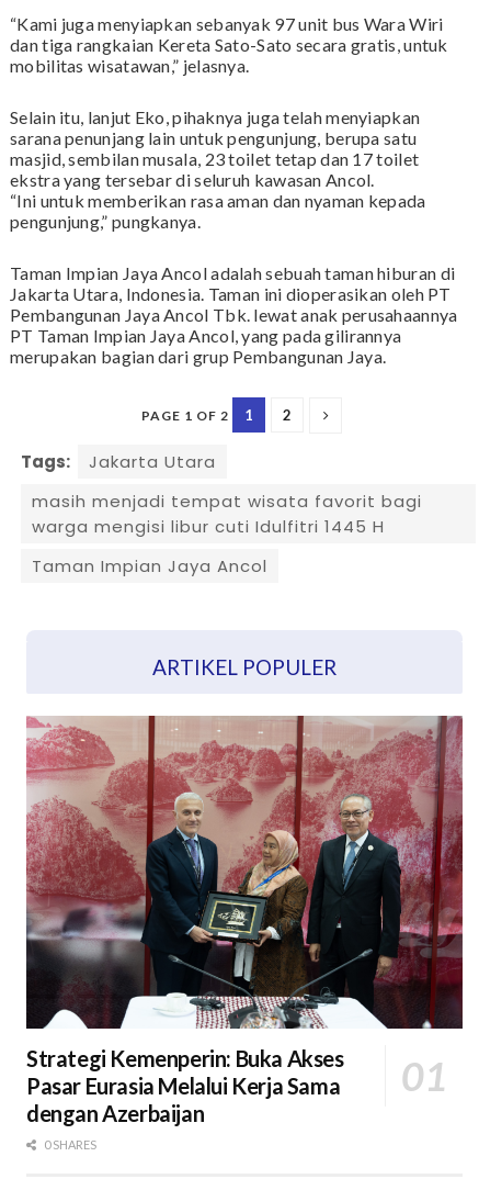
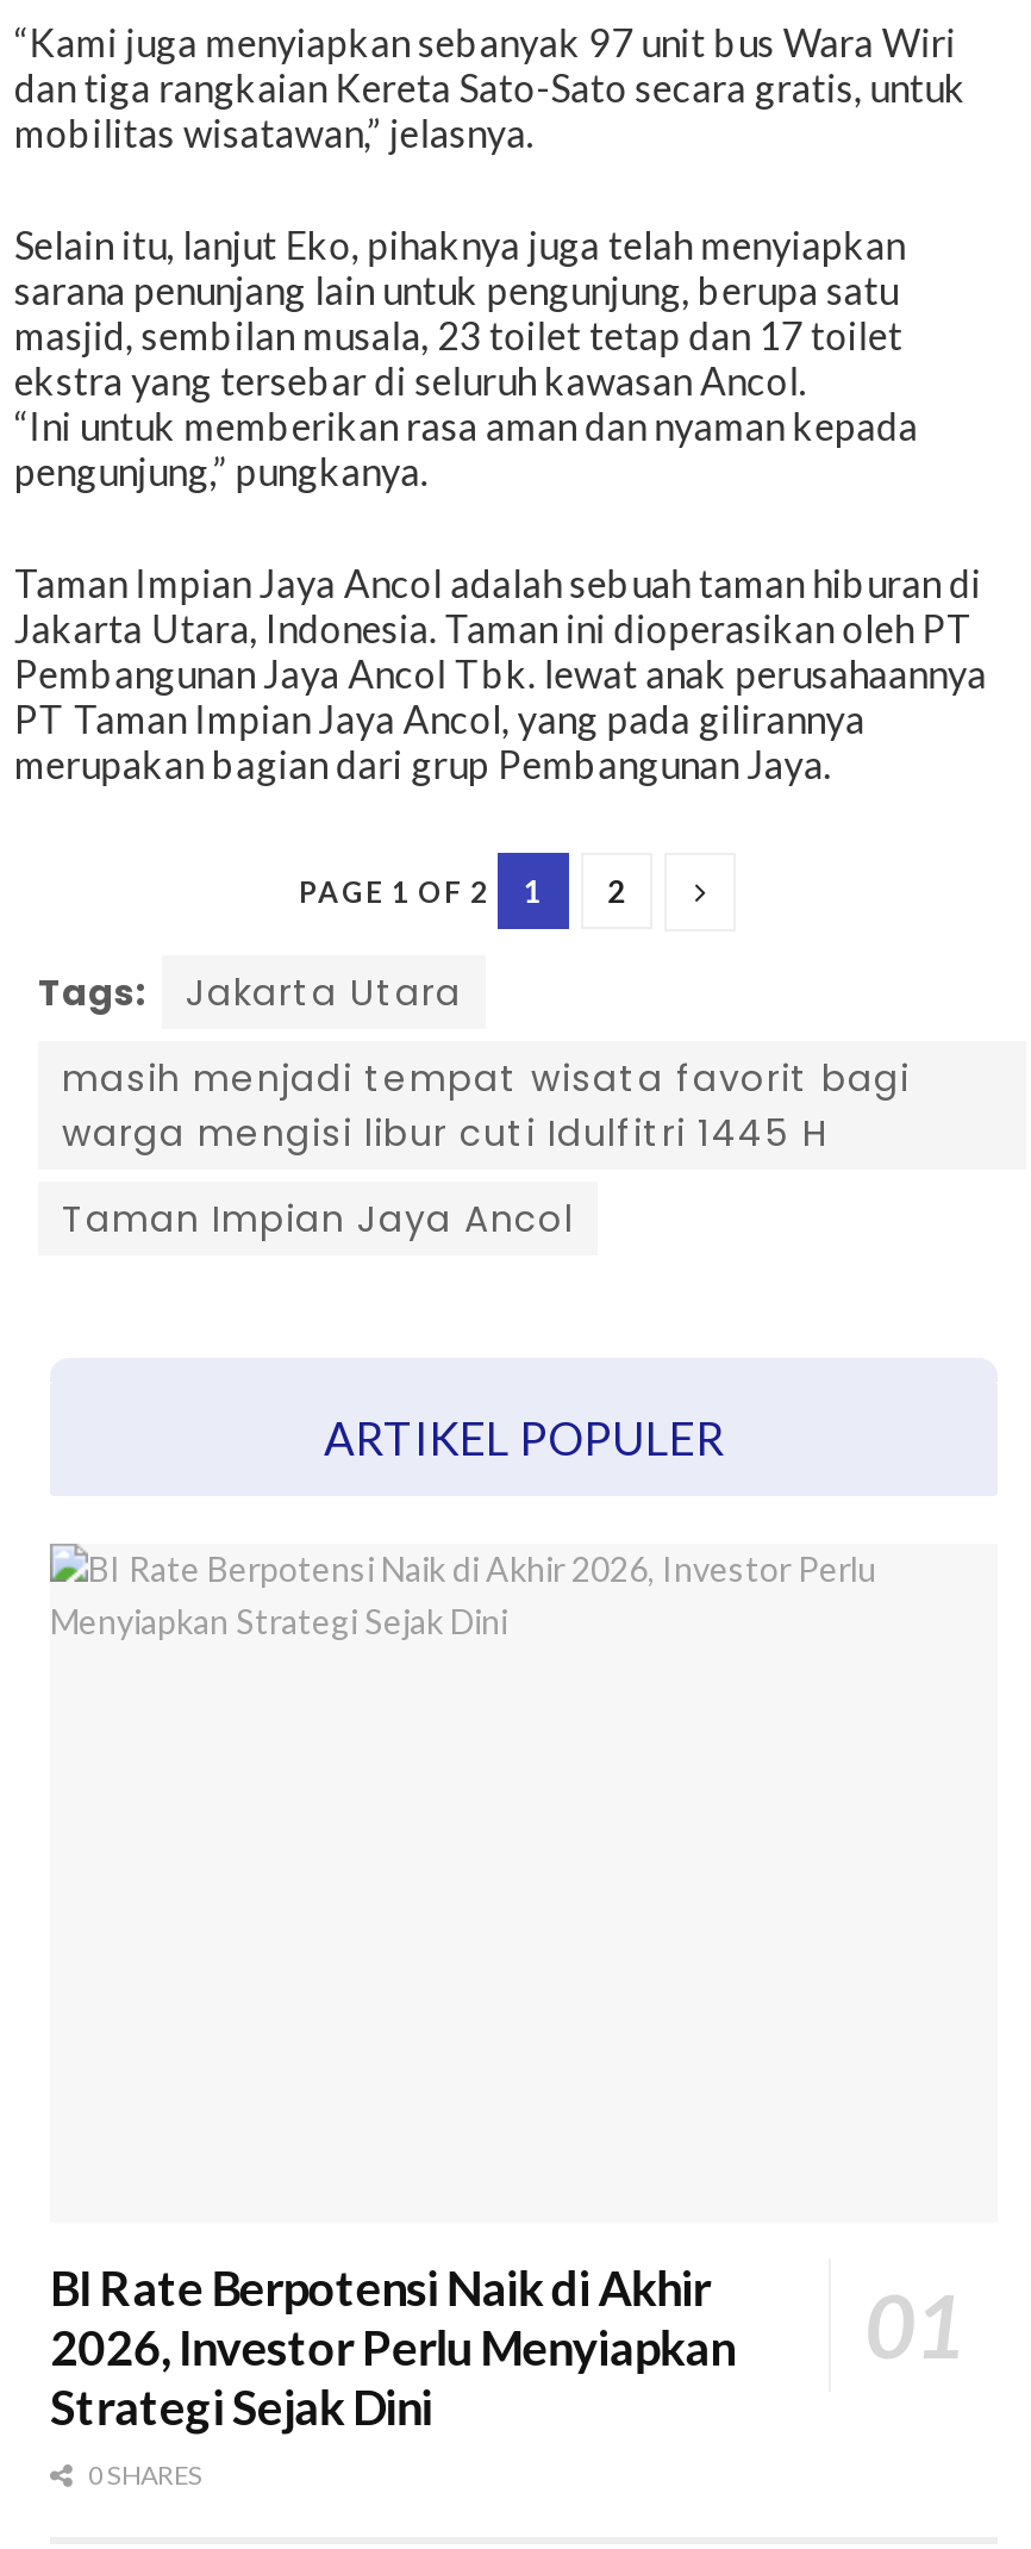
[25,715,464,1030] [image] -> none
[26,1045,344,1126] Strategi Kemenperin: Buka Akses | Pasar Eurasia Melalui Kerja Sama | dengan Azerbaijan -> [50,2258,735,2434] BI Rate Berpotensi Naik di Akhir | 2026, Investor Perlu Menyiapkan | Strategi Sejak Dini

